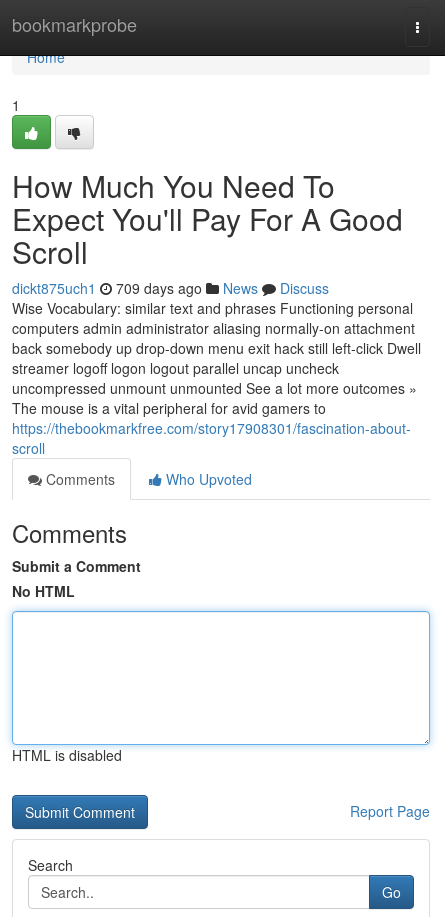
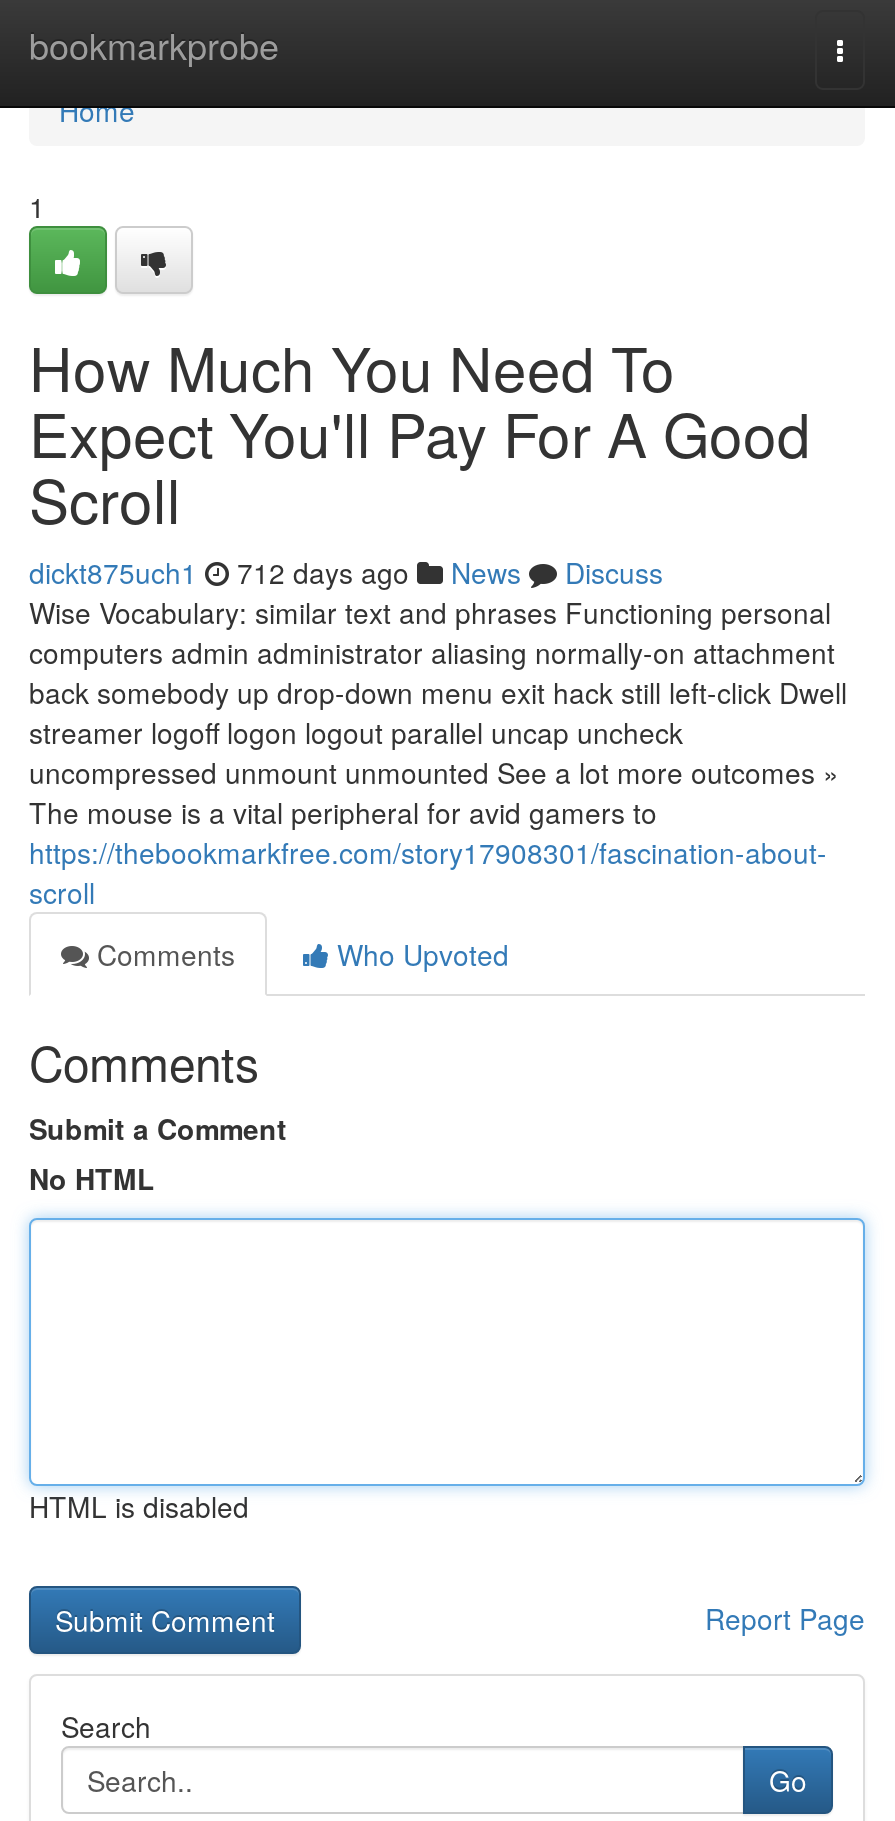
[12,278,329,298] dickt875uch1 709 days ago News Discuss -> [29,552,663,592] dickt875uch1 712 days ago News Discuss

